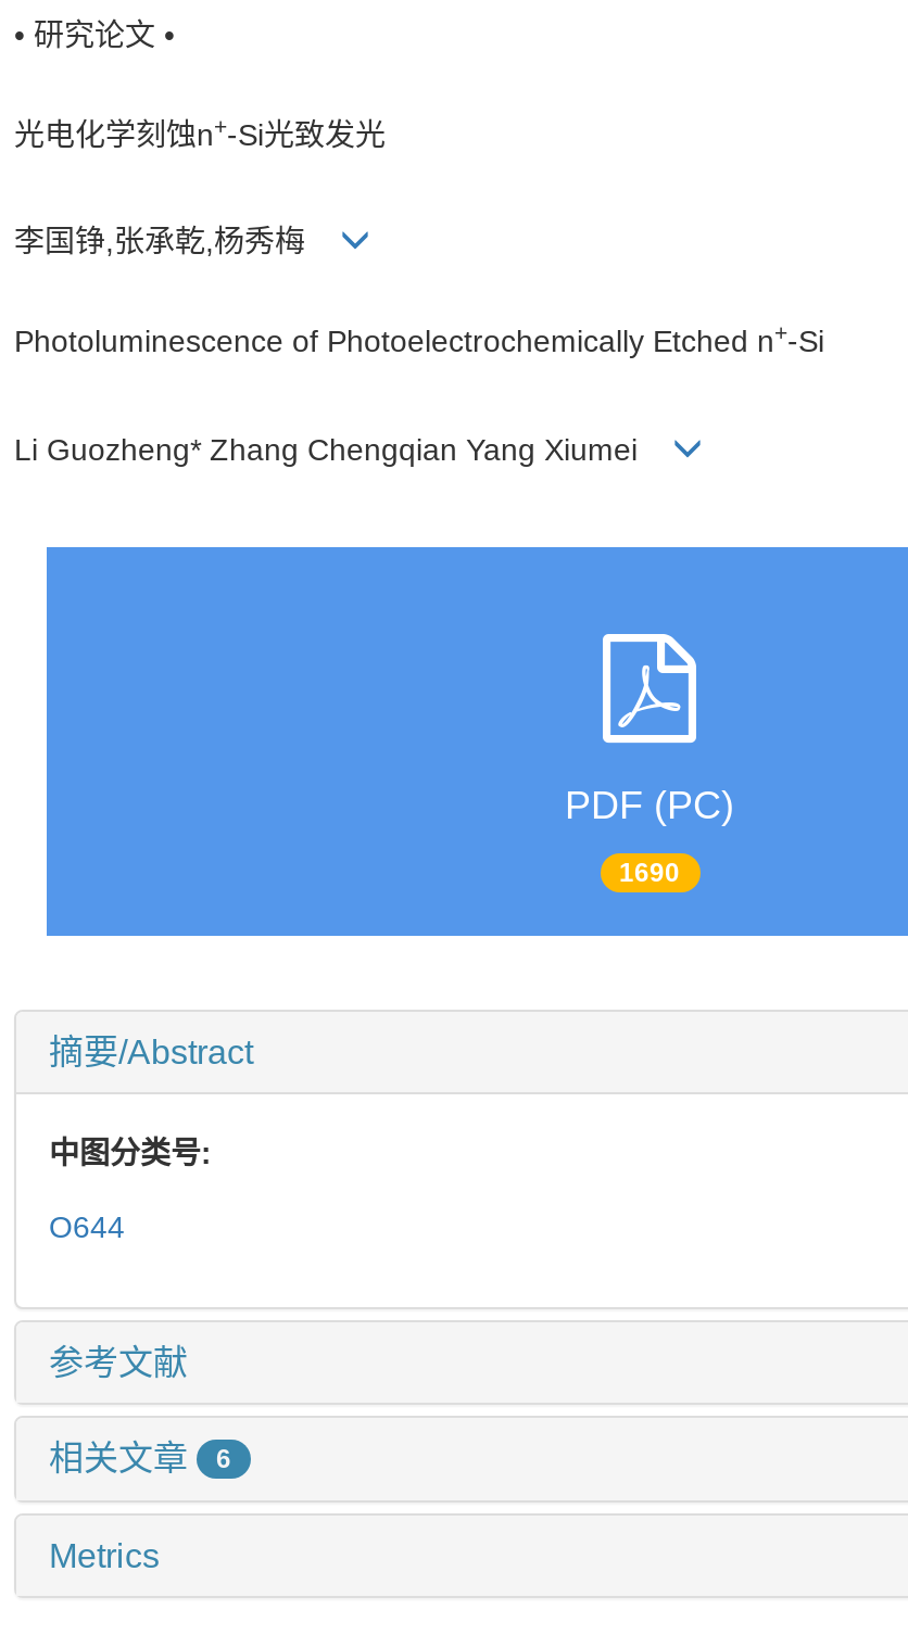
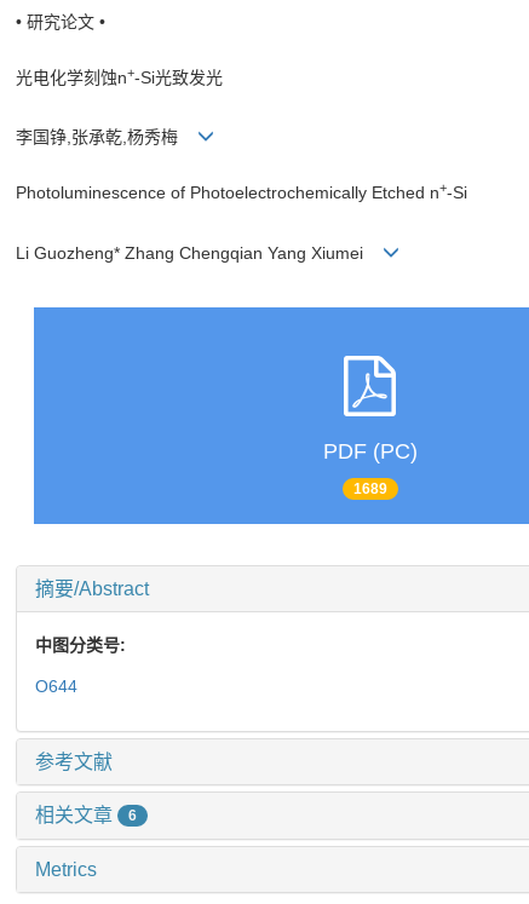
[619,858,680,889] 1690 -> [353,481,387,498] 1689

